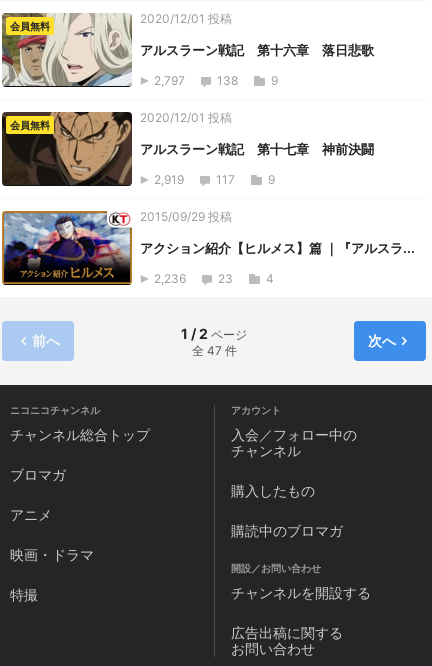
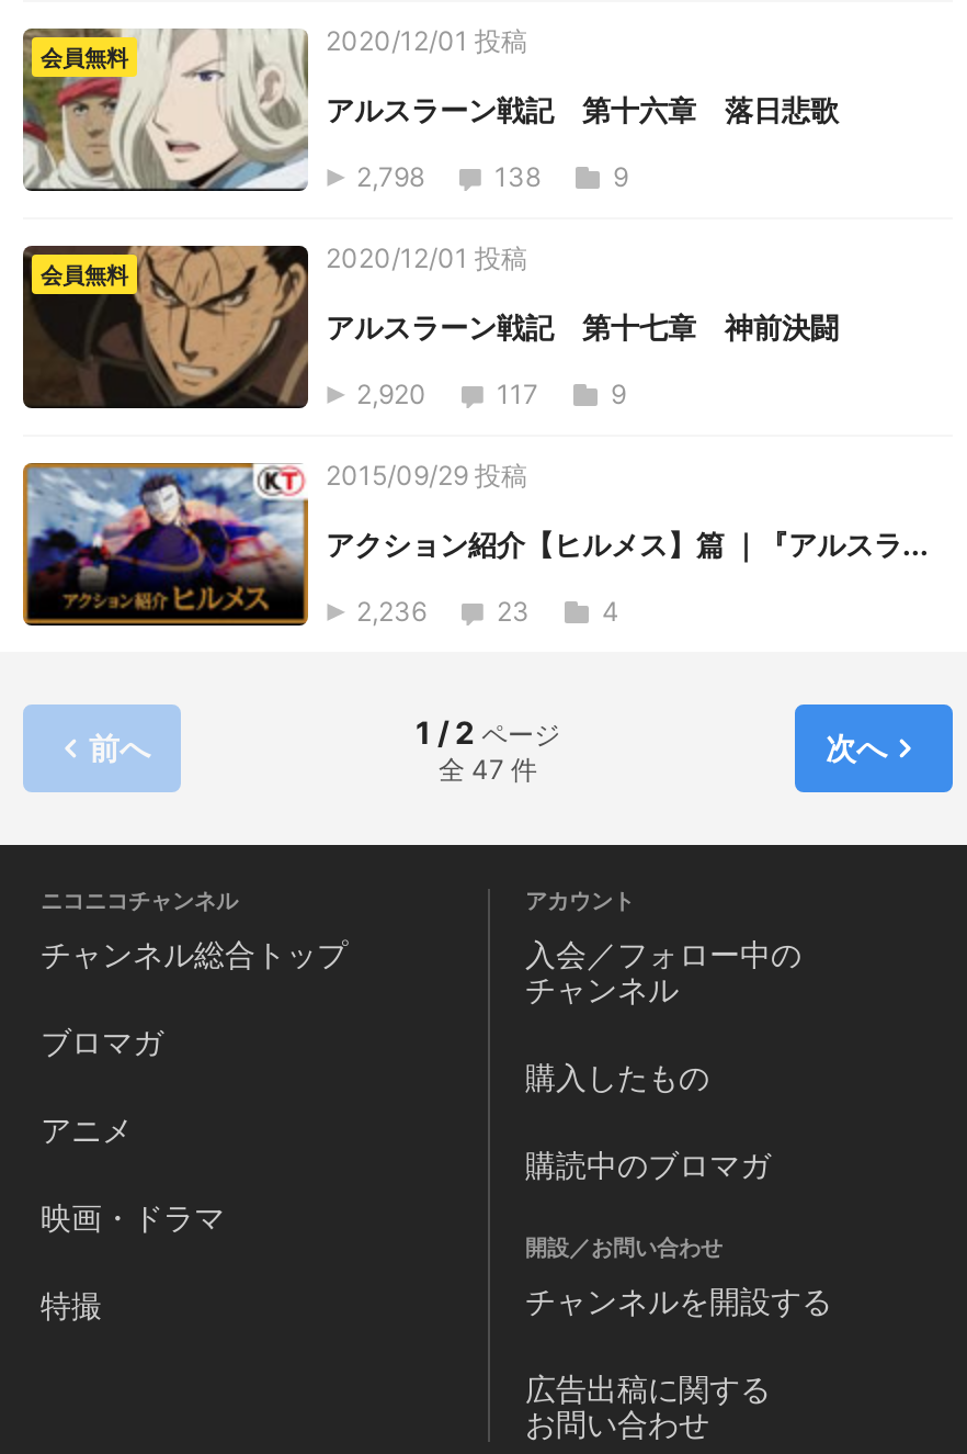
[154,73,185,88] 2,797 -> [356,160,424,193] 2,798
[154,172,184,187] 2,919 -> [356,377,426,410] 2,920

